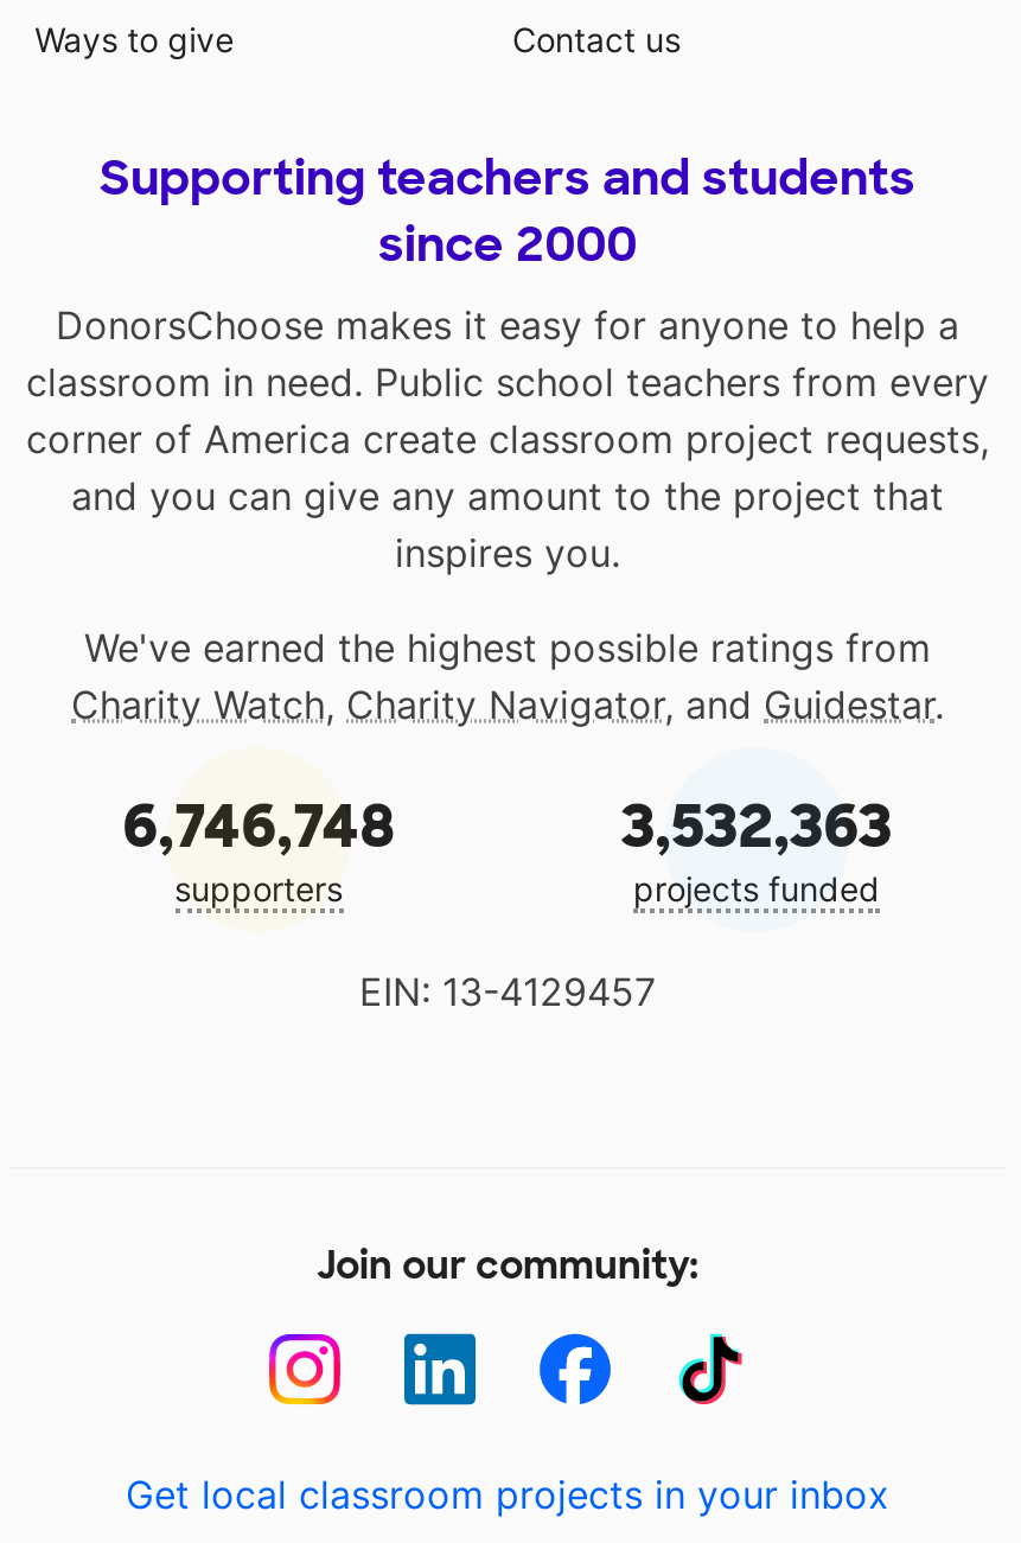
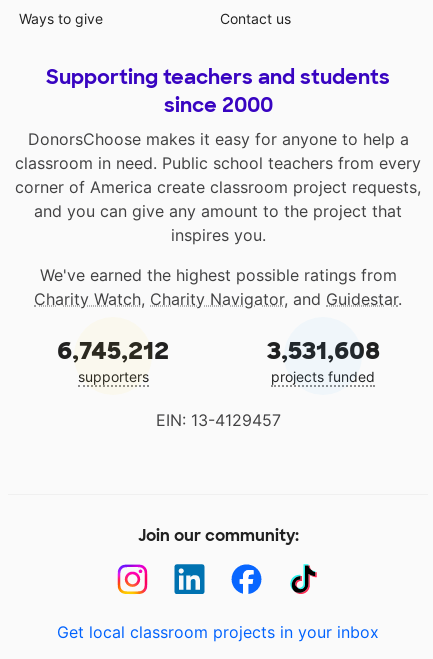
[122,789,395,862] 6,746,748 -> [57,335,169,366] 6,745,212
[621,789,892,862] 3,532,363 -> [266,335,379,366] 3,531,608

